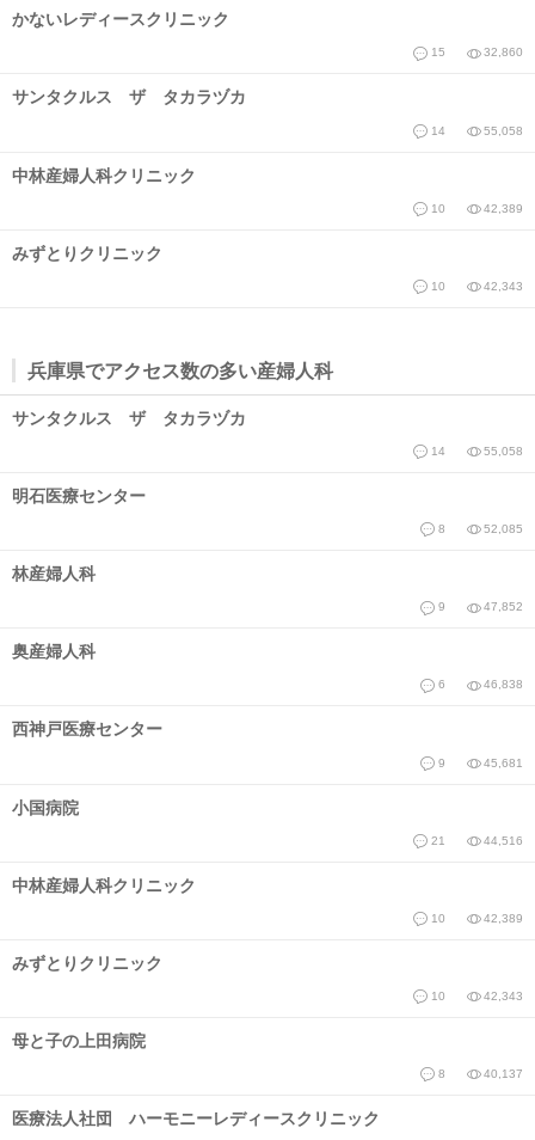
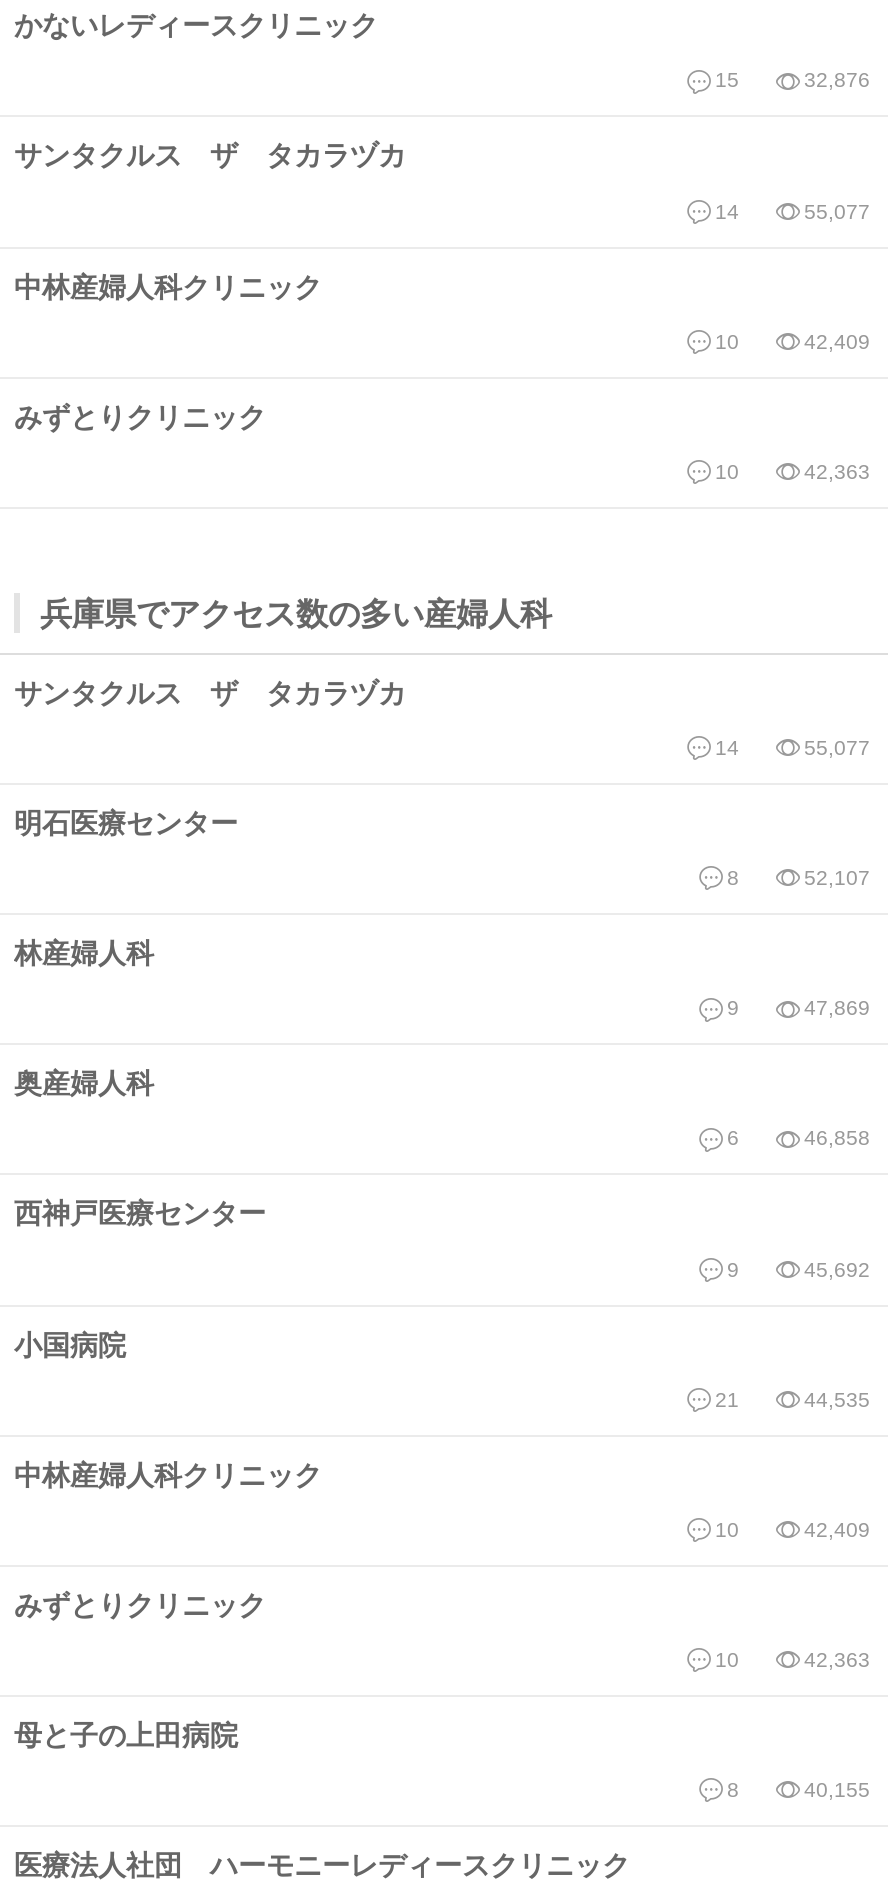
[484,46,523,59] 32,860 -> [804,70,870,92] 32,876
[484,124,523,137] 55,058 -> [804,200,870,222] 55,077
[484,202,523,215] 42,389 -> [804,330,870,352] 42,409
[484,279,523,293] 42,343 -> [804,461,870,483] 42,363
[484,445,523,458] 55,058 -> [804,737,870,759] 55,077
[484,522,523,535] 52,085 -> [804,867,870,889] 52,107
[484,600,523,613] 47,852 -> [804,997,870,1019] 47,869
[484,678,523,691] 46,838 -> [804,1128,870,1150] 46,858
[484,756,523,769] 45,681 -> [804,1258,870,1280] 45,692
[484,834,523,847] 44,516 -> [804,1388,870,1410] 44,535
[484,912,523,925] 42,389 -> [804,1519,870,1541] 42,409
[484,989,523,1002] 42,343 -> [804,1649,870,1671] 42,363
[484,1067,523,1080] 40,137 -> [804,1779,870,1801] 40,155

